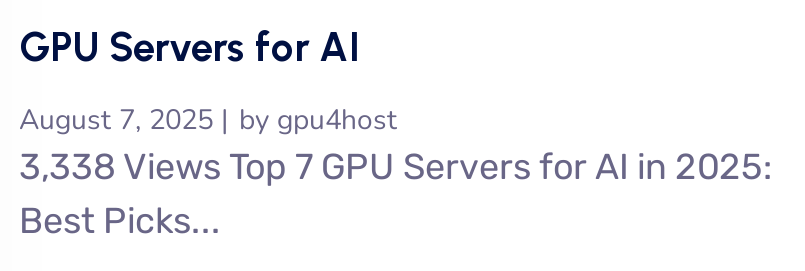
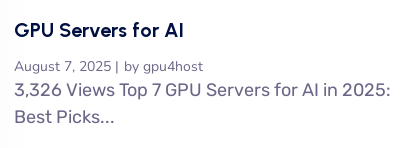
[19,145,773,189] 3,338 Views Top 7 GPU Servers for AI in 2025: -> [14,79,391,101] 3,326 Views Top 7 GPU Servers for AI in 2025:

